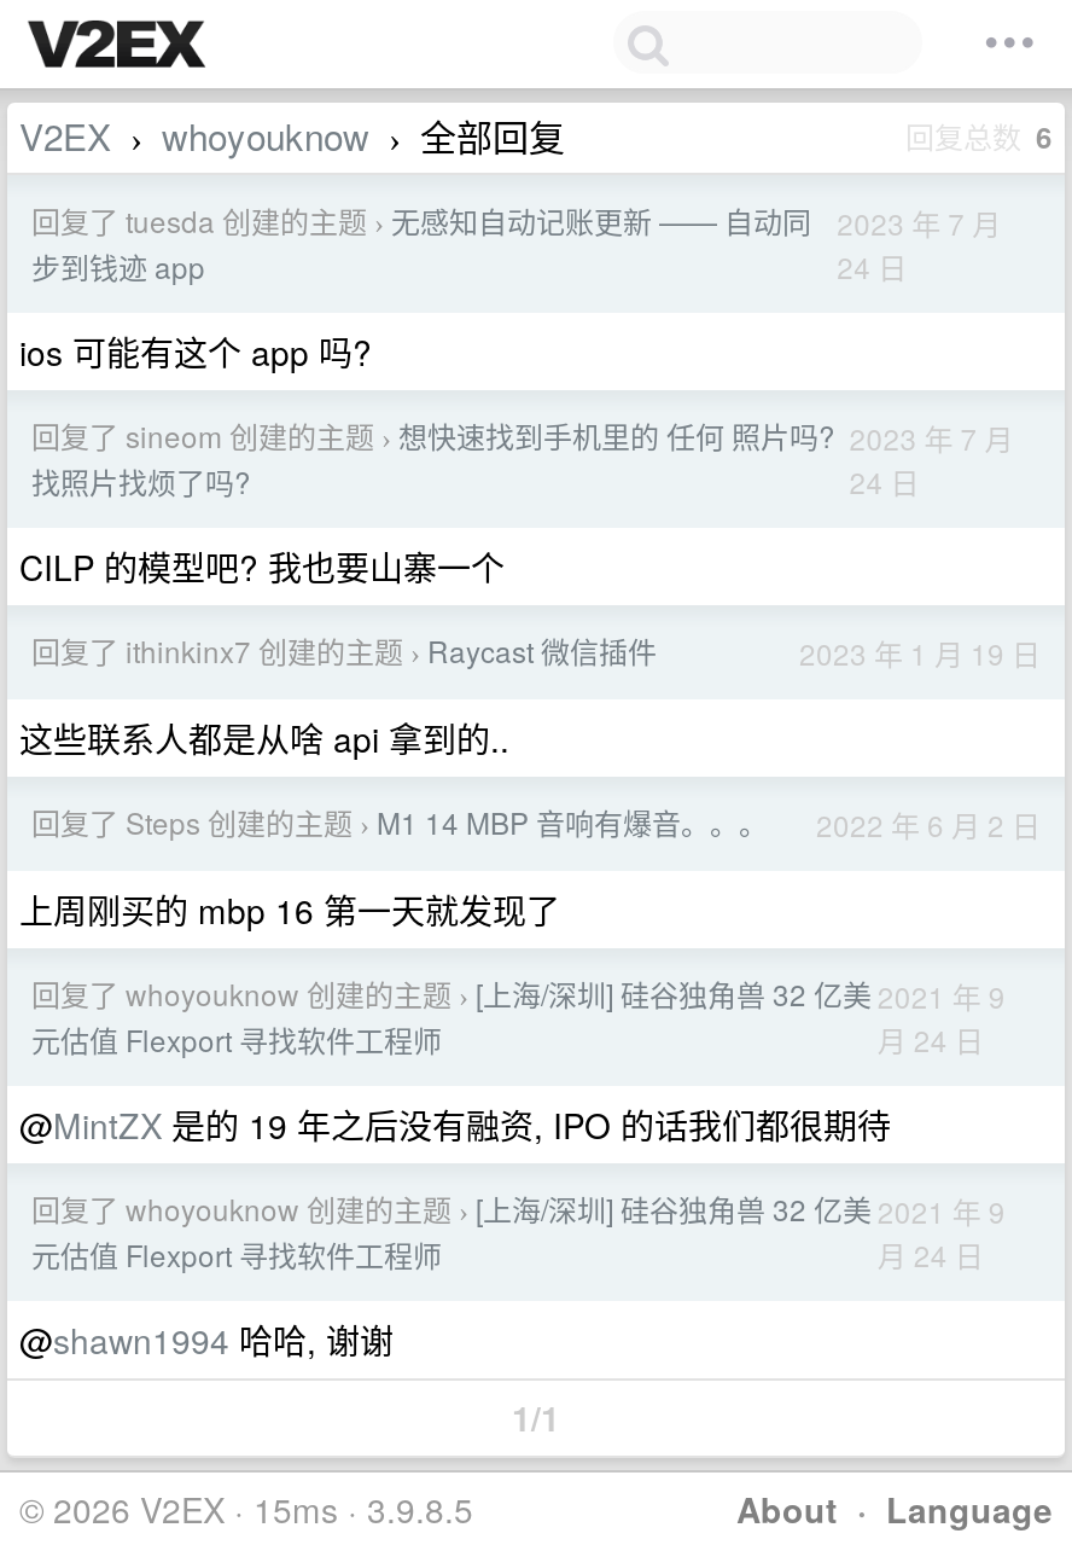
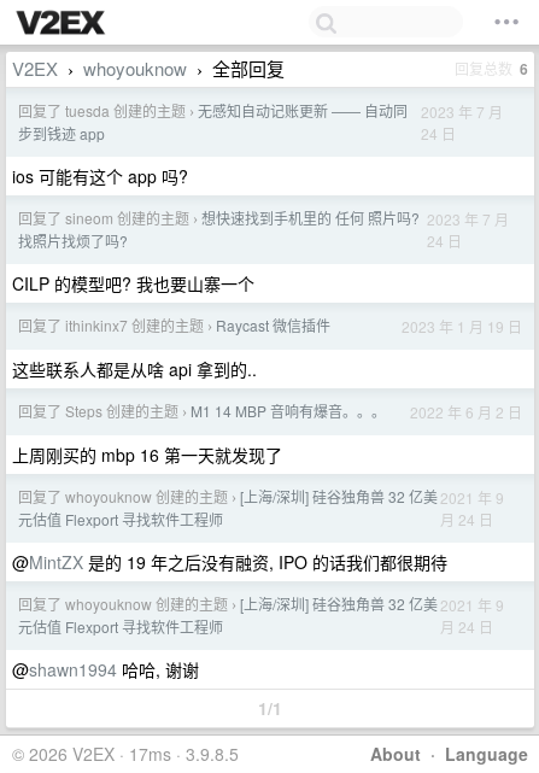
[19,1485,473,1533] © 2026 V2EX · 15ms · 3.9.8.5 -> [12,742,239,766] © 2026 V2EX · 17ms · 3.9.8.5

